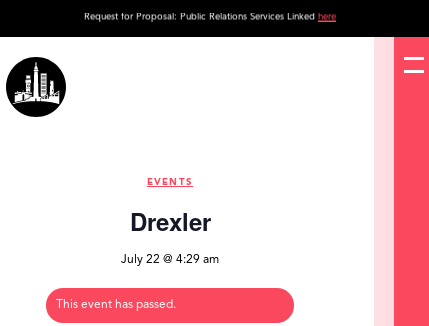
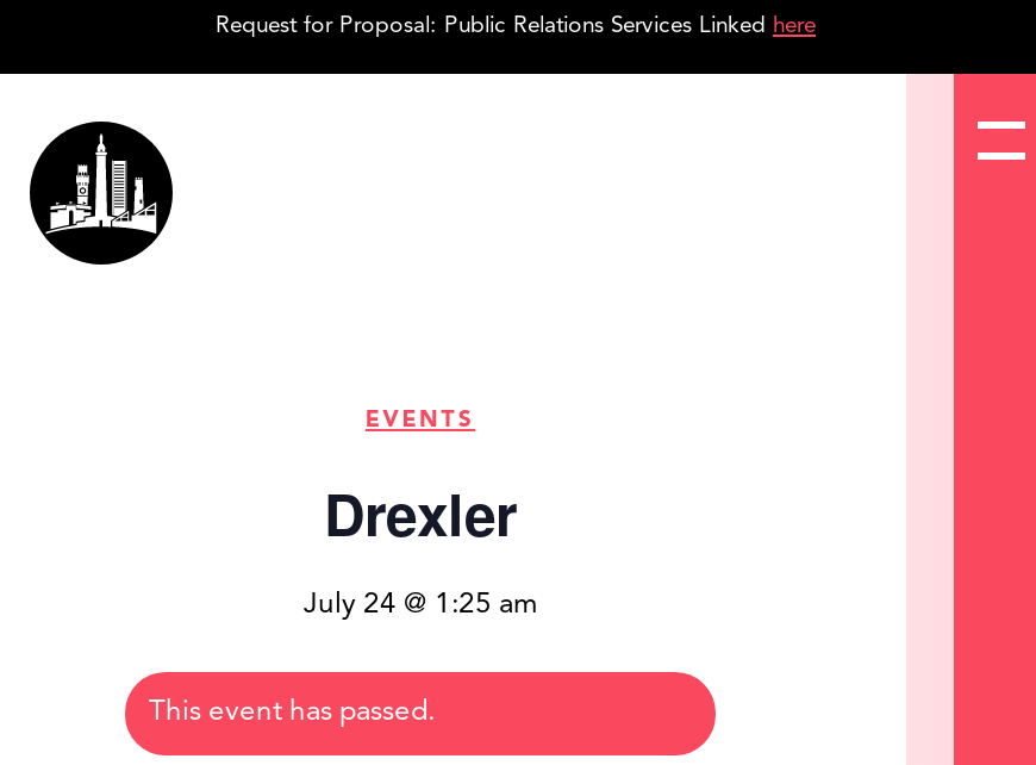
[121,254,219,266] July 22 @ 4:29 am -> [304,591,537,620] July 24 @ 1:25 am

